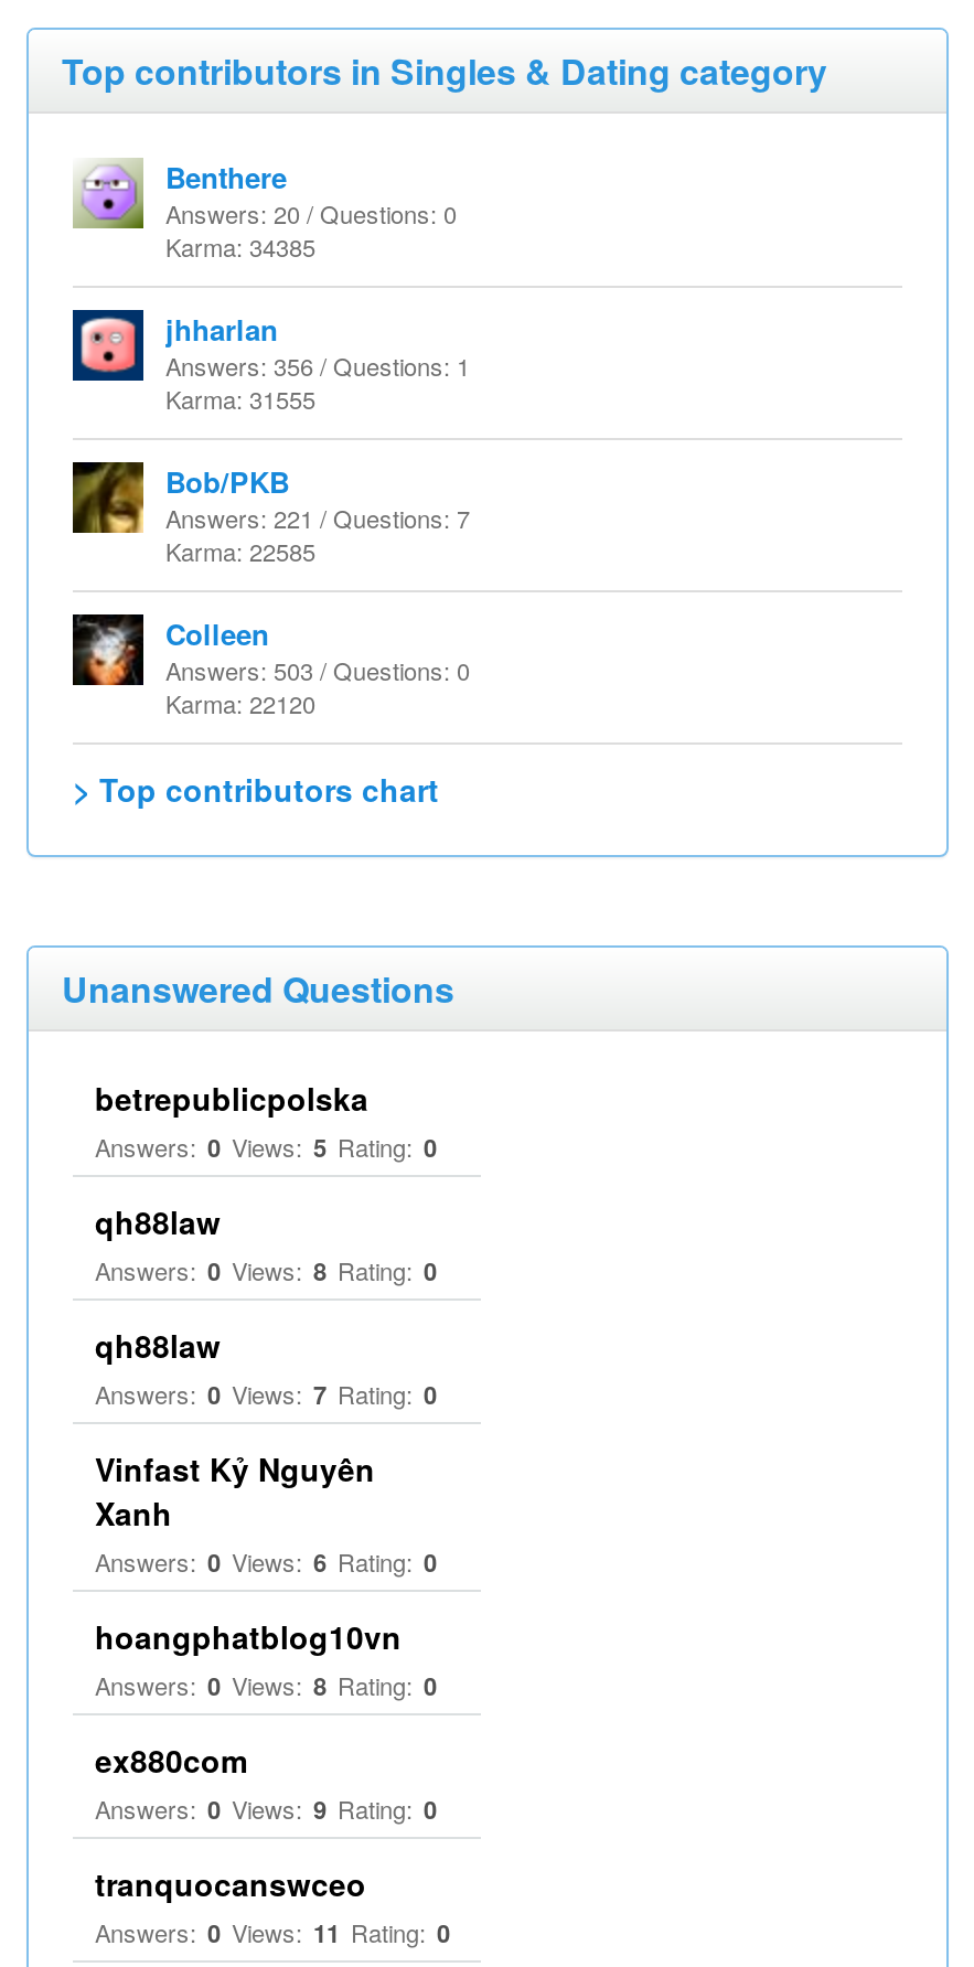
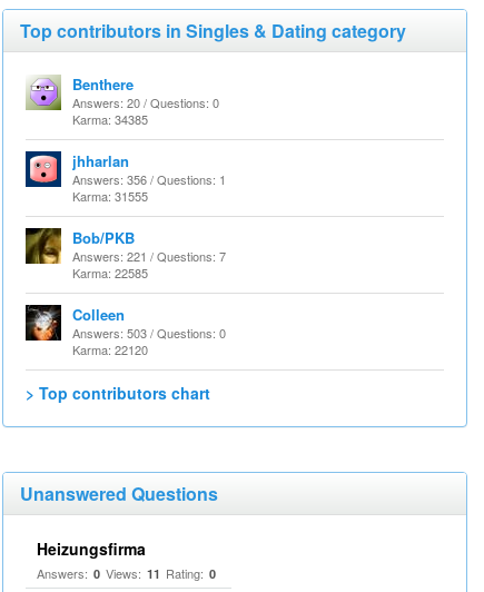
[95,1076,437,1905] betrepublicpolska | Answers: 0 Views: 5 Rating: 0 | qh88law | Answers: 0 Views: 8 Rating: 0 | qh88law | Answers: 0 Views: 7 Rating: 0 | Vinfast Kỷ Nguyên | Xanh | Answers: 0 Views: 6 Rating: 0 | hoangphatblog10vn | Answers: 0 Views: 8 Rating: 0 | ex880com | Answers: 0 Views: 9 Rating: 0 | tranquocanswceo -> [37,537,146,560] Heizungsfirma

